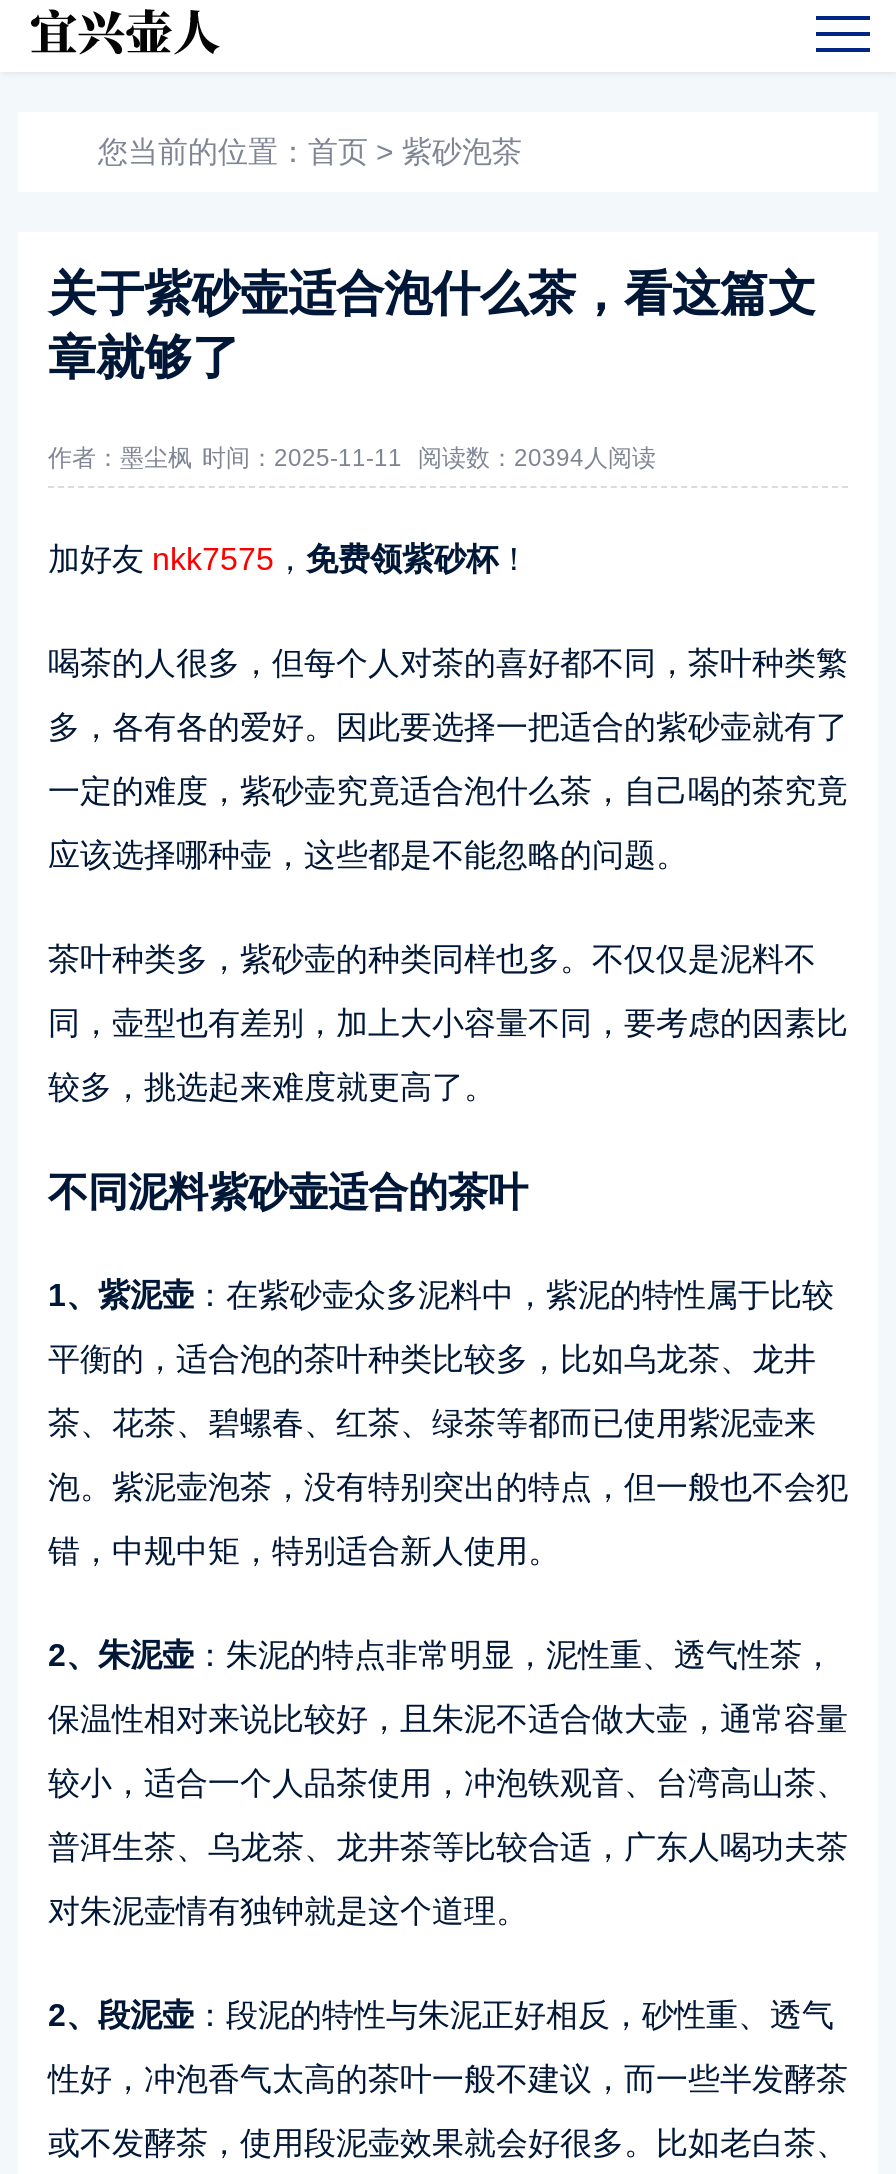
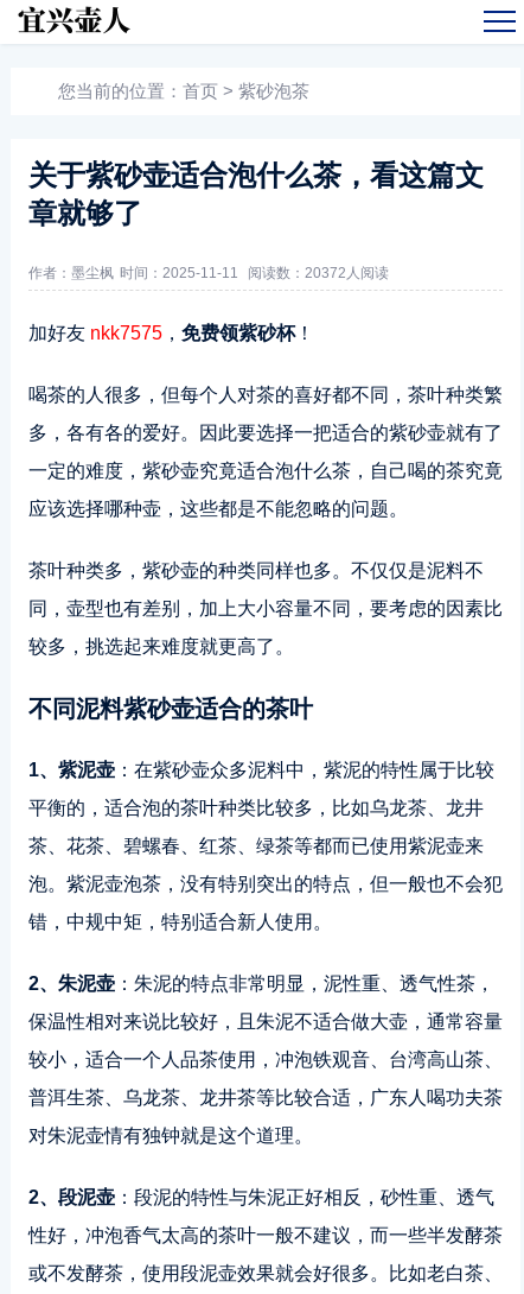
[48,444,656,472] 作者：墨尘枫 时间：2025-11-11 阅读数：20394人阅读 -> [28,265,389,281] 作者：墨尘枫 时间：2025-11-11 阅读数：20372人阅读

